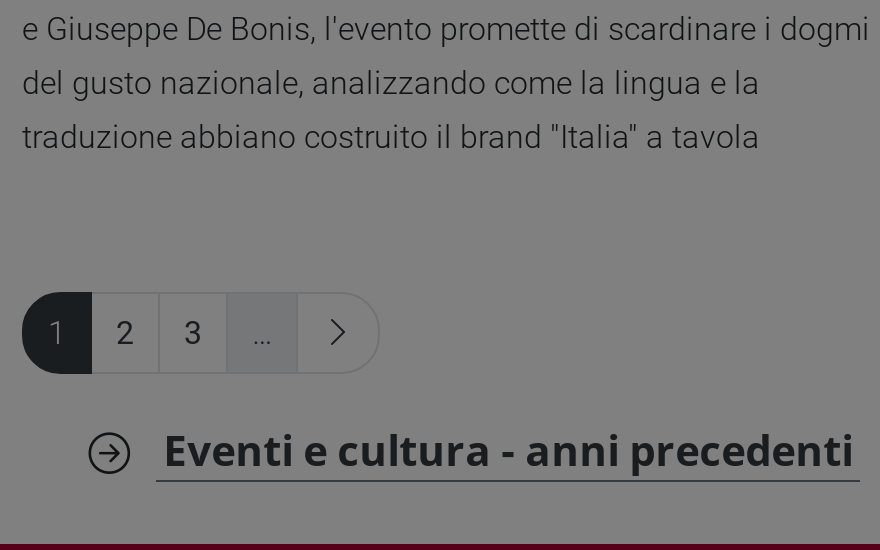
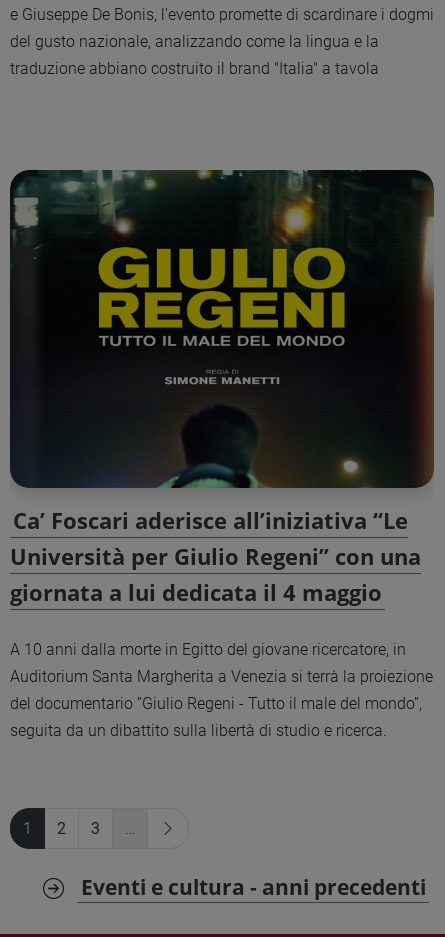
none -> [9,169,435,740] [image] | Ca’ Foscari aderisce all’iniziativa “Le | Università per Giulio Regeni” con una | giornata a lui dedicata il 4 maggio | A 10 anni dalla morte in Egitto del giovane ricercatore, in | Auditorium Santa Margherita a Venezia si terrà la proiezione | del documentario “Giulio Regeni - Tutto il male del mondo”, | seguita da un dibattito sulla libertà di studio e ricerca.

